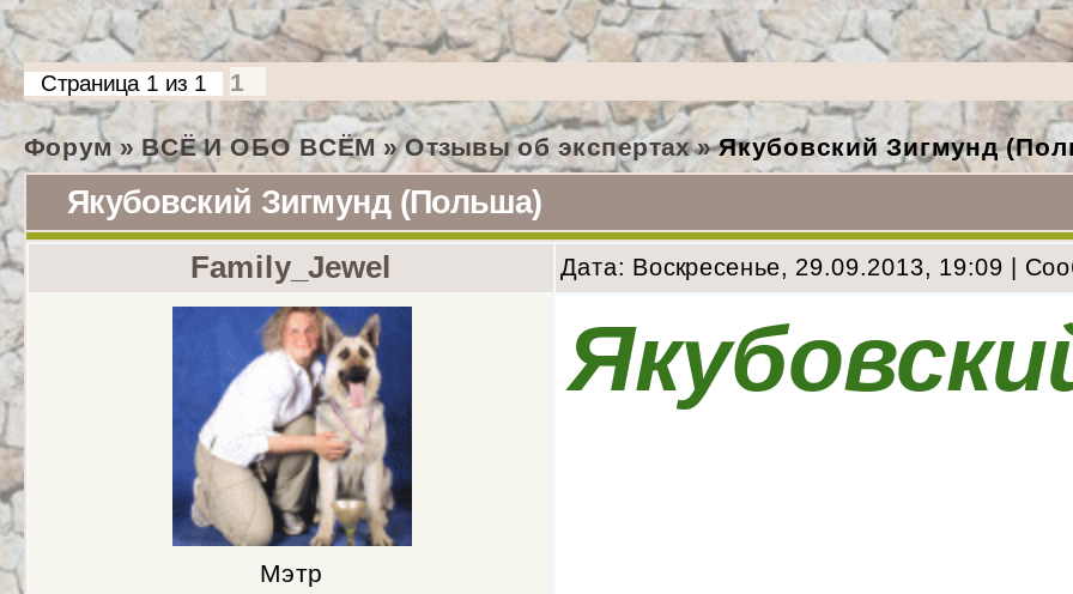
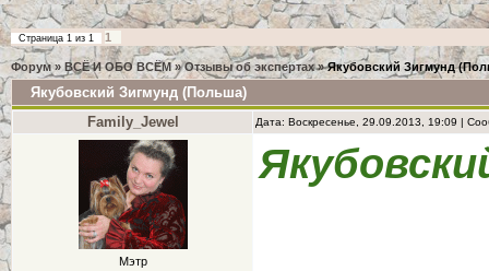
[170,304,414,548] [image] -> [77,139,189,250] [image]

